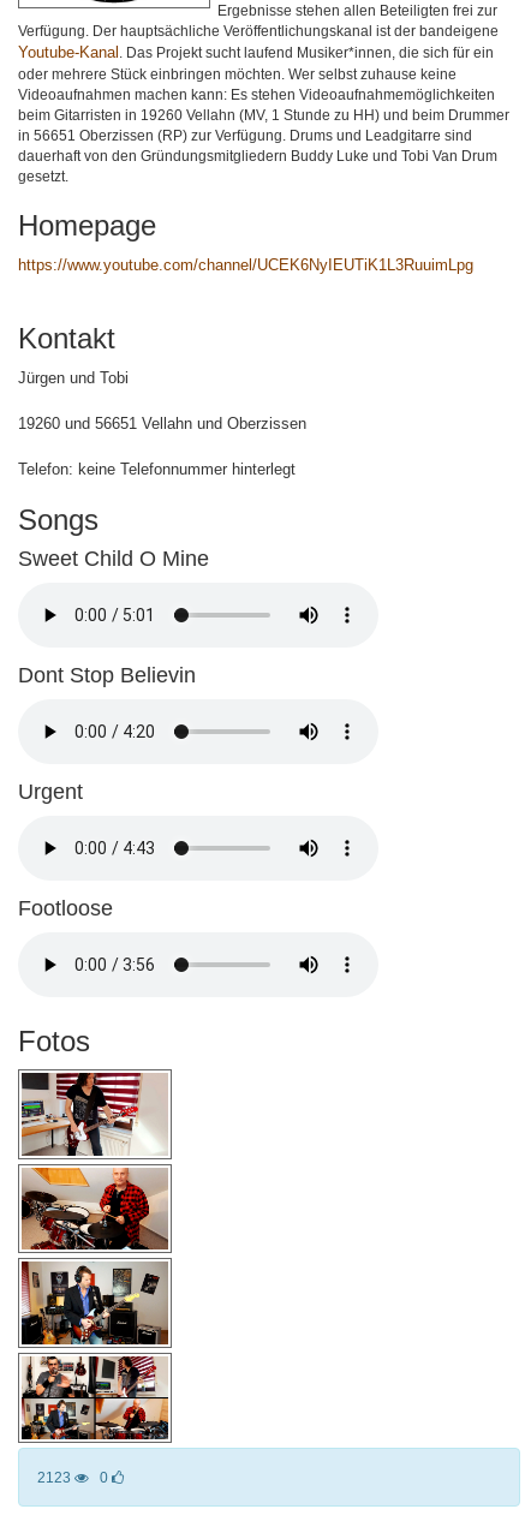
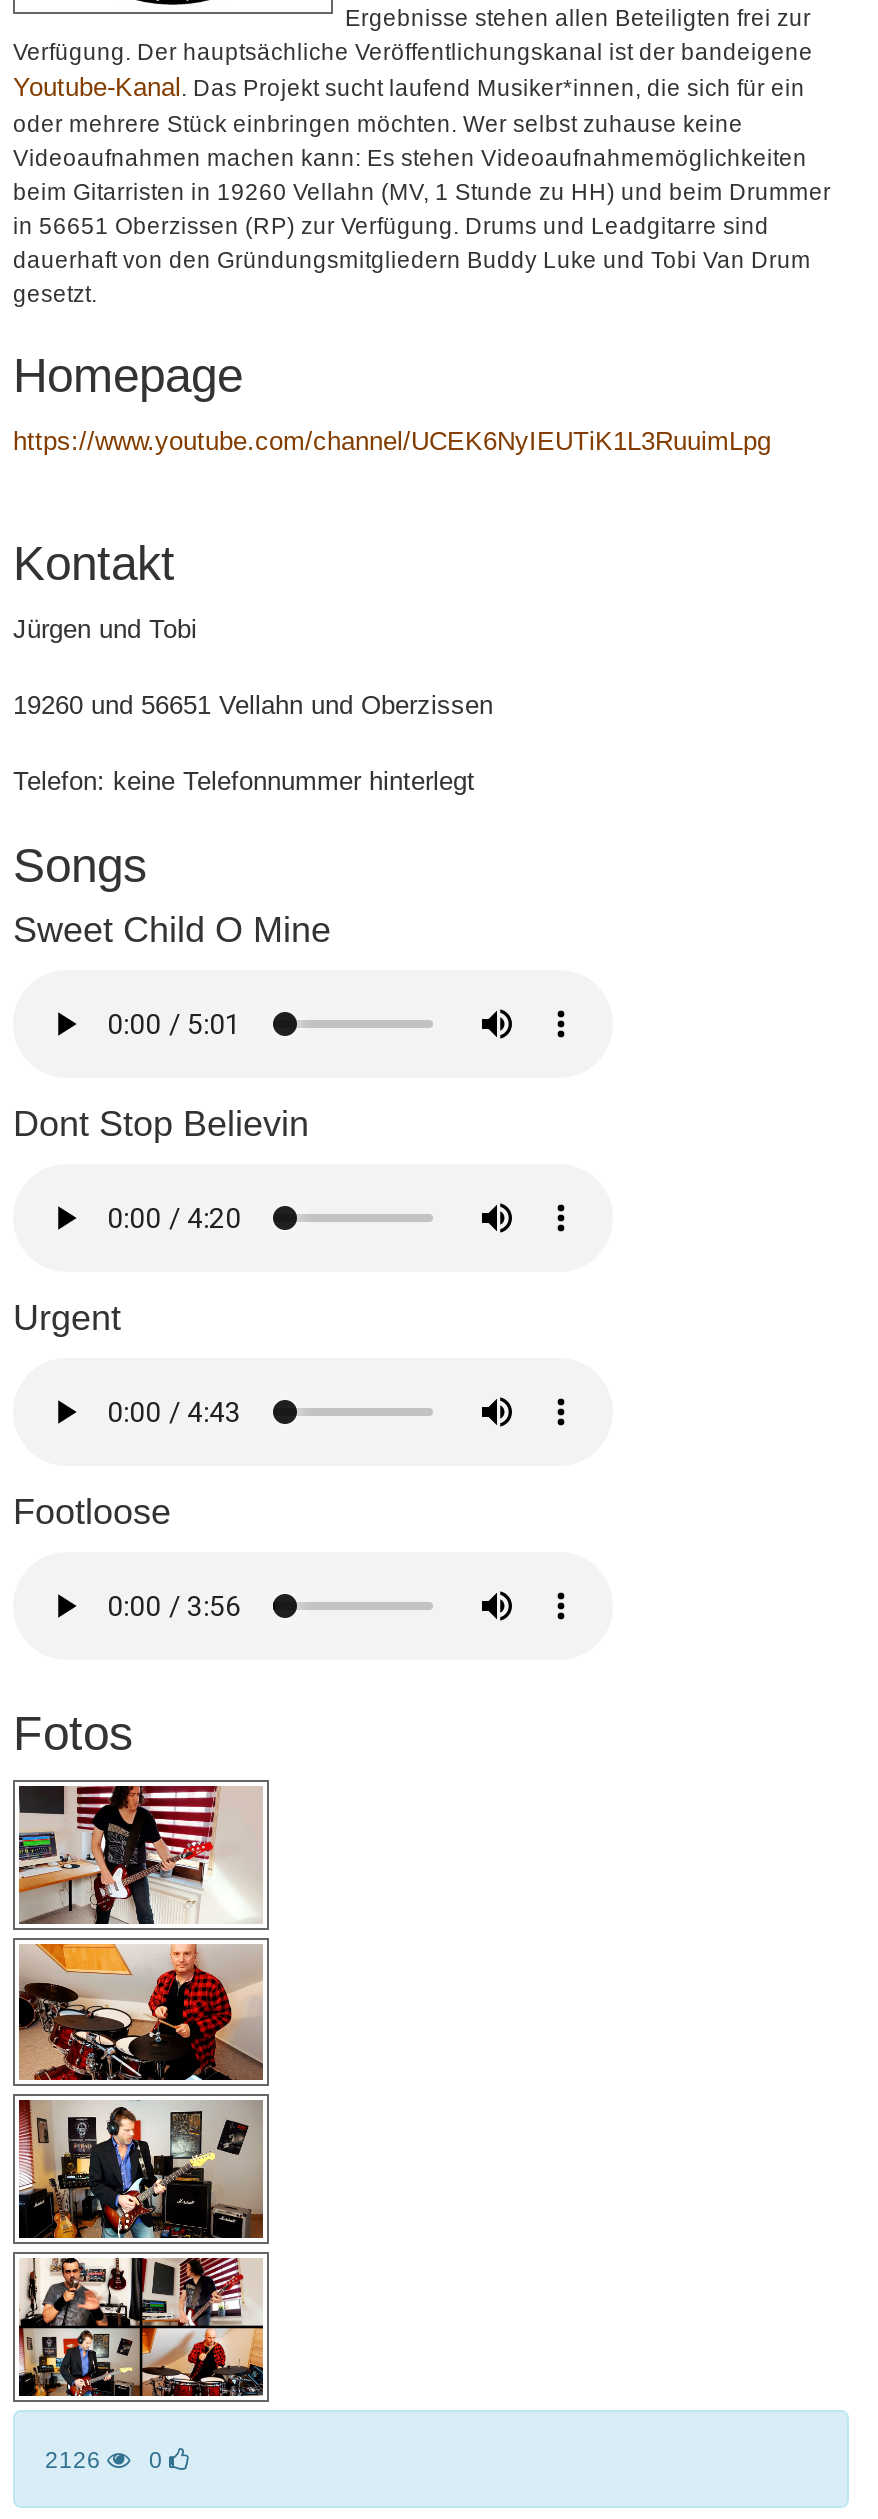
[37,1469,108,1484] 2123 0 -> [45,2445,163,2471] 2126 0

